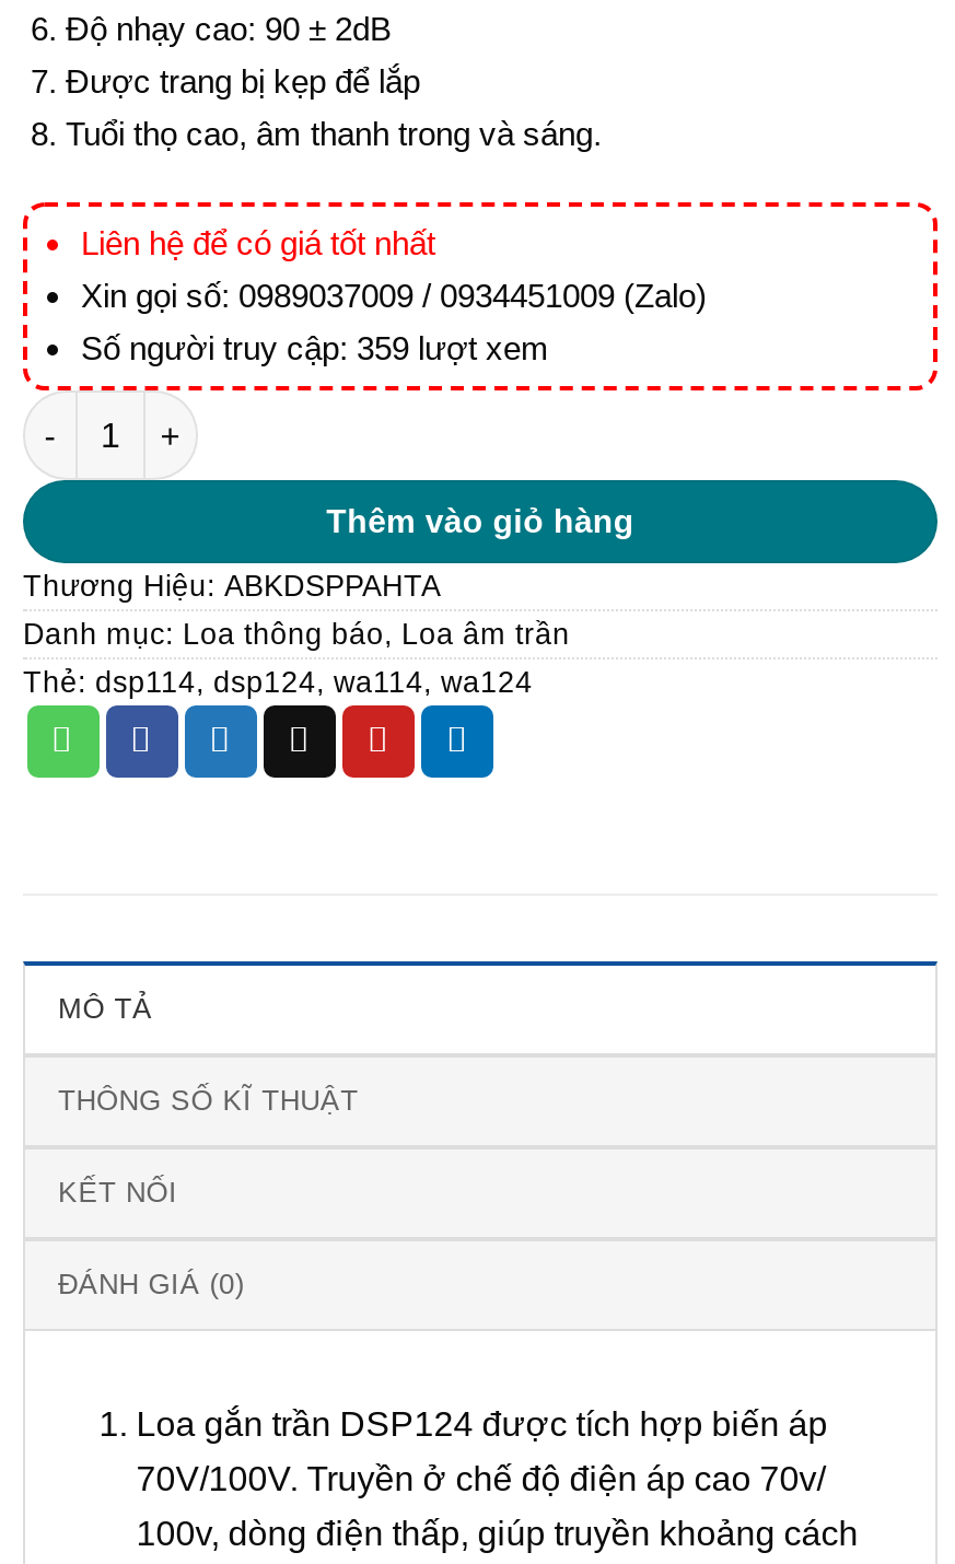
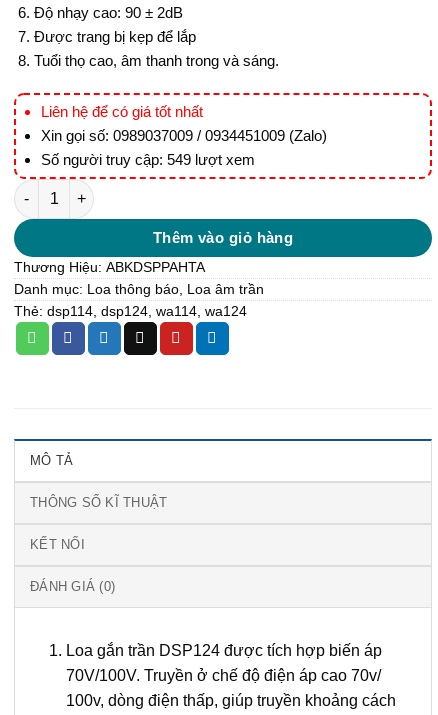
[81,330,549,367] Số người truy cập: 359 lượt xem -> [40,151,254,168] Số người truy cập: 549 lượt xem

